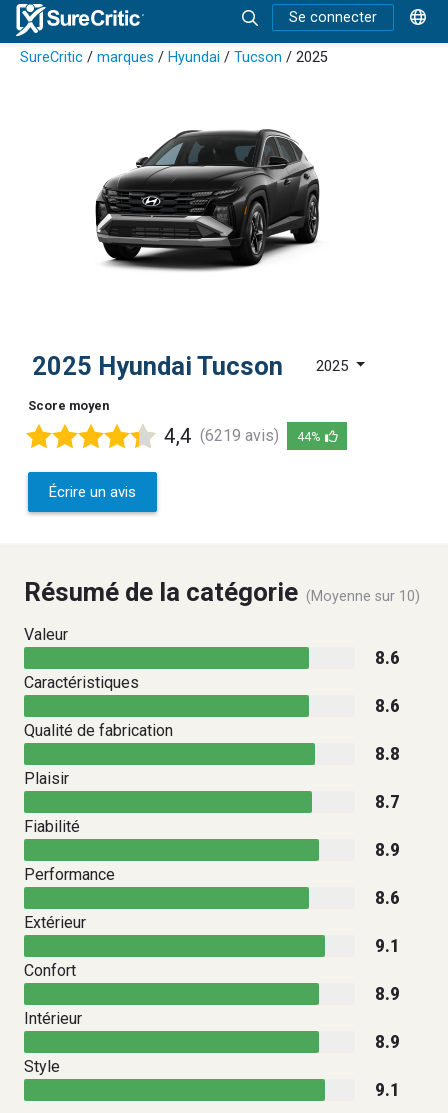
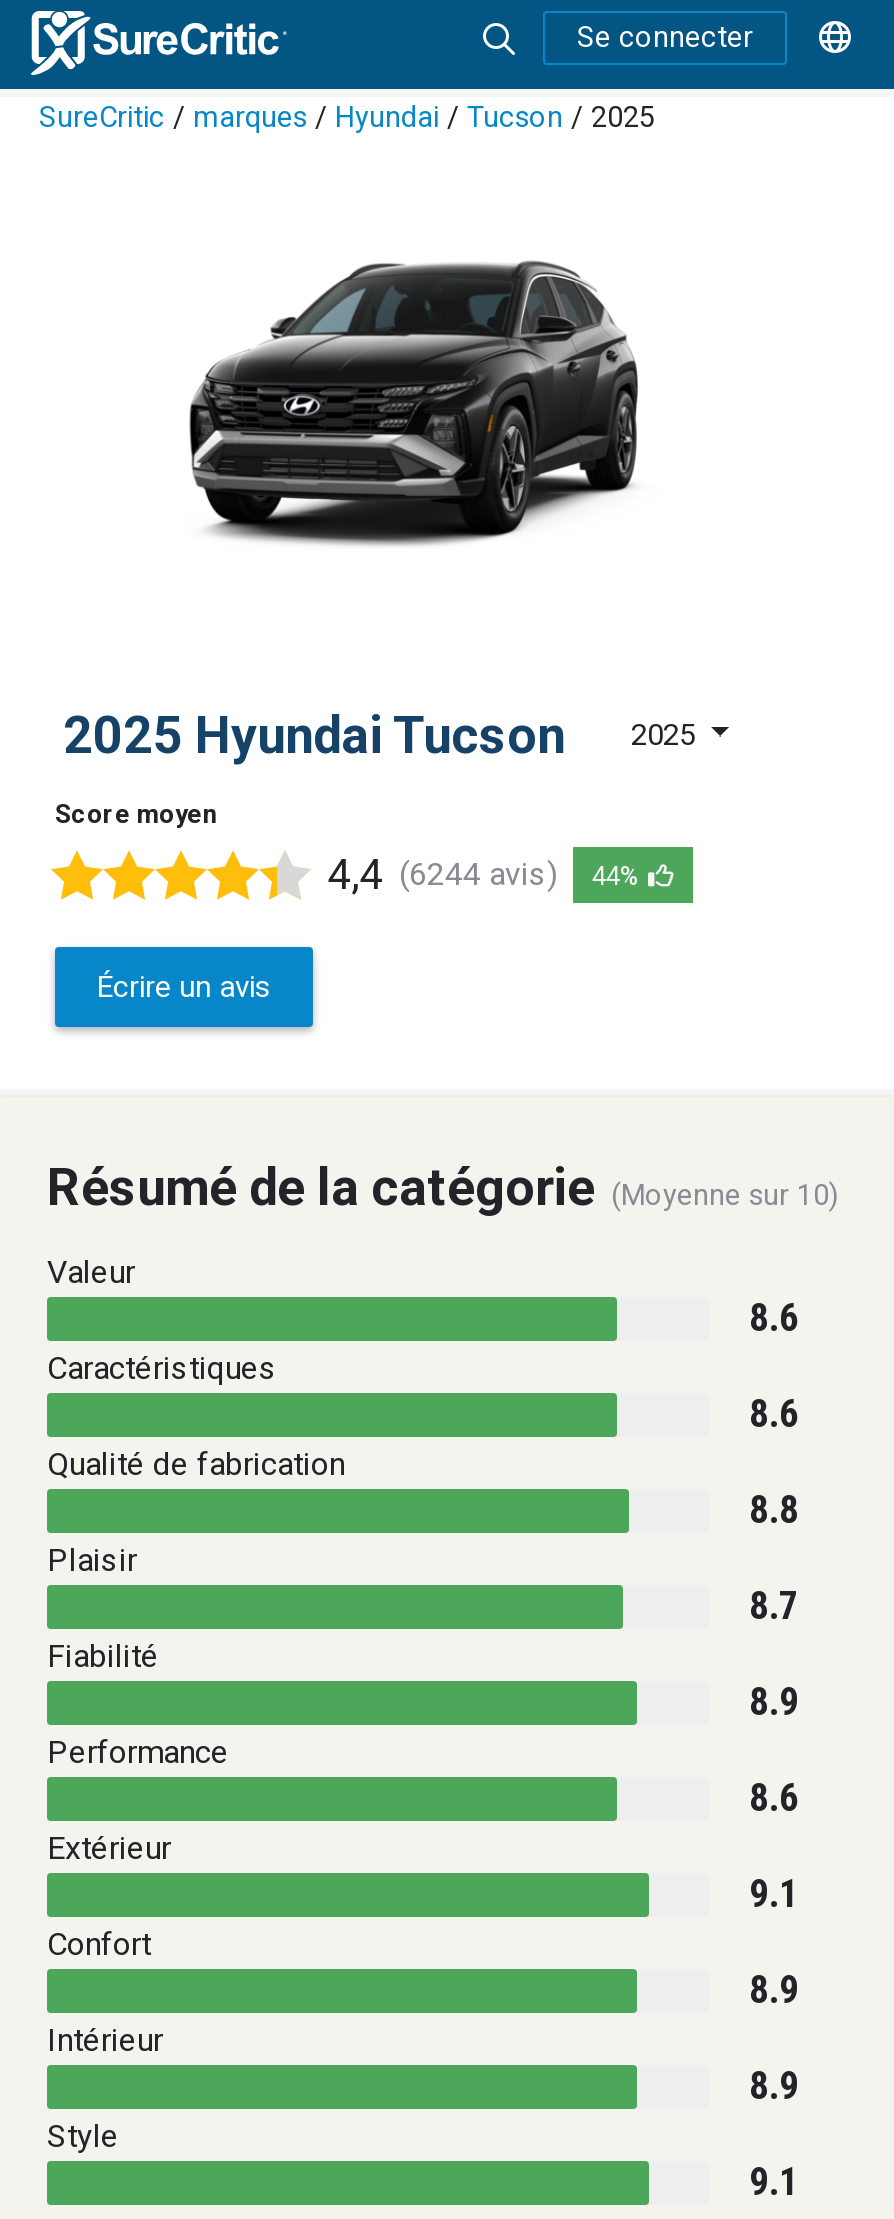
[164,424,320,448] 4,4 (6219 avis) 44% -> [327,850,640,898] 4,4 (6244 avis) 44%

